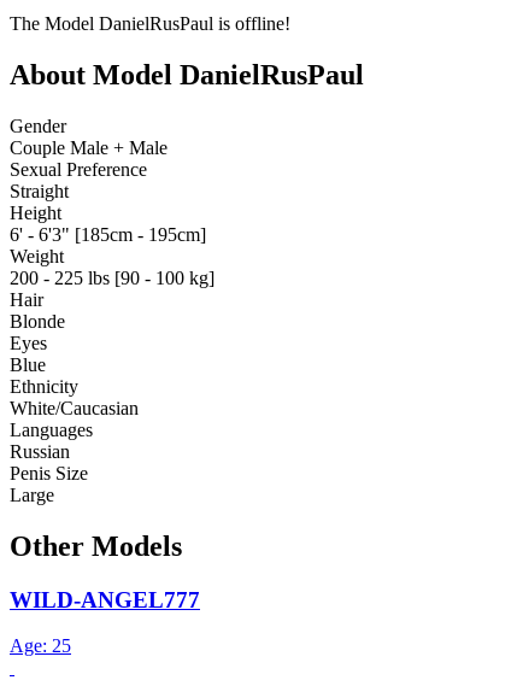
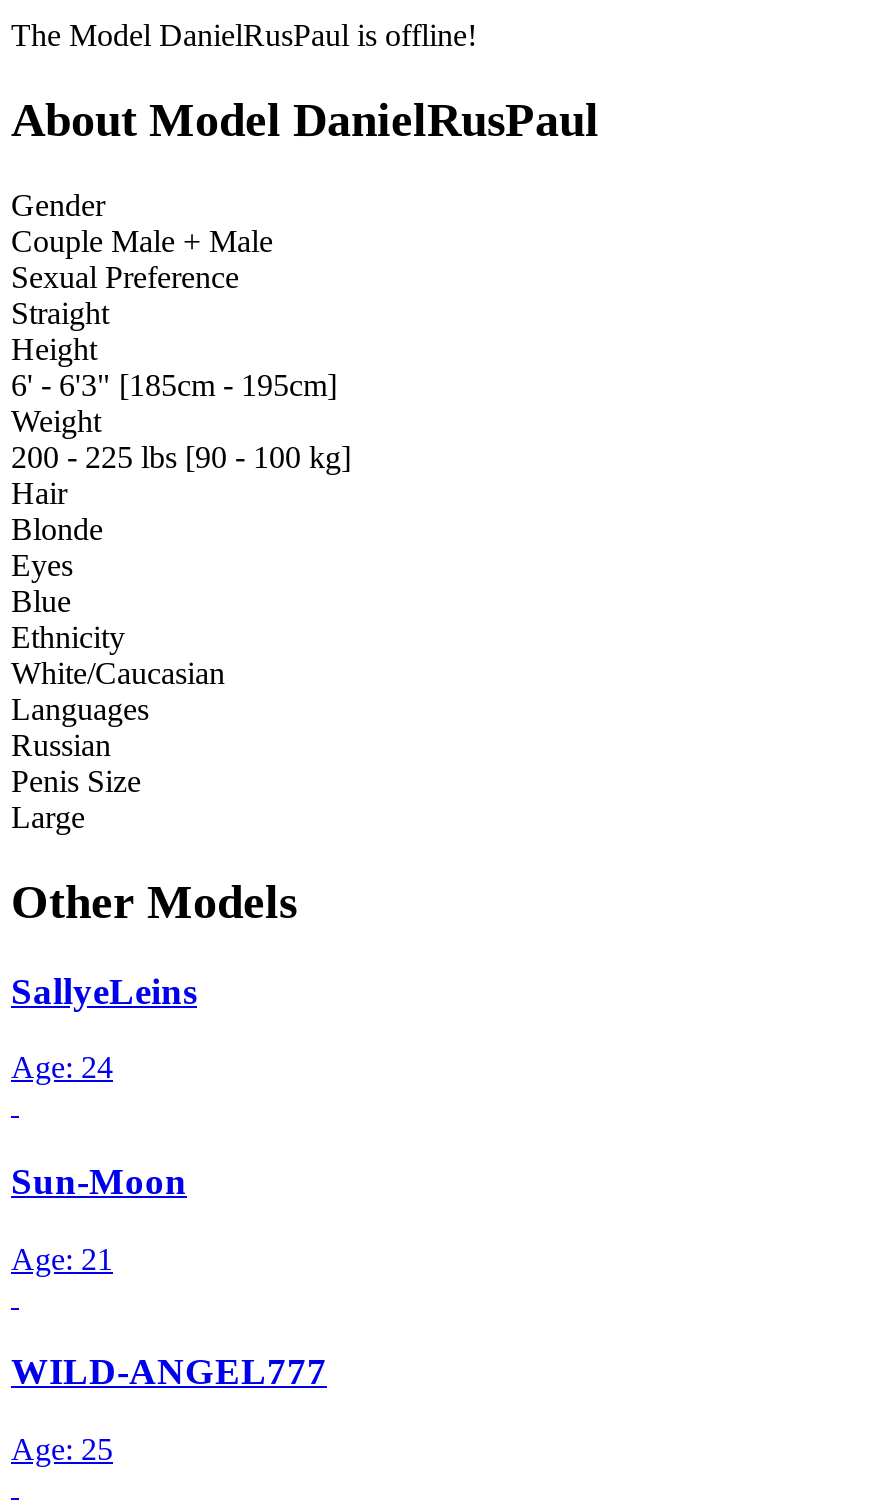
none -> [11,969,197,1275] SallyeLeins | Age: 24 | Sun-Moon | Age: 21

